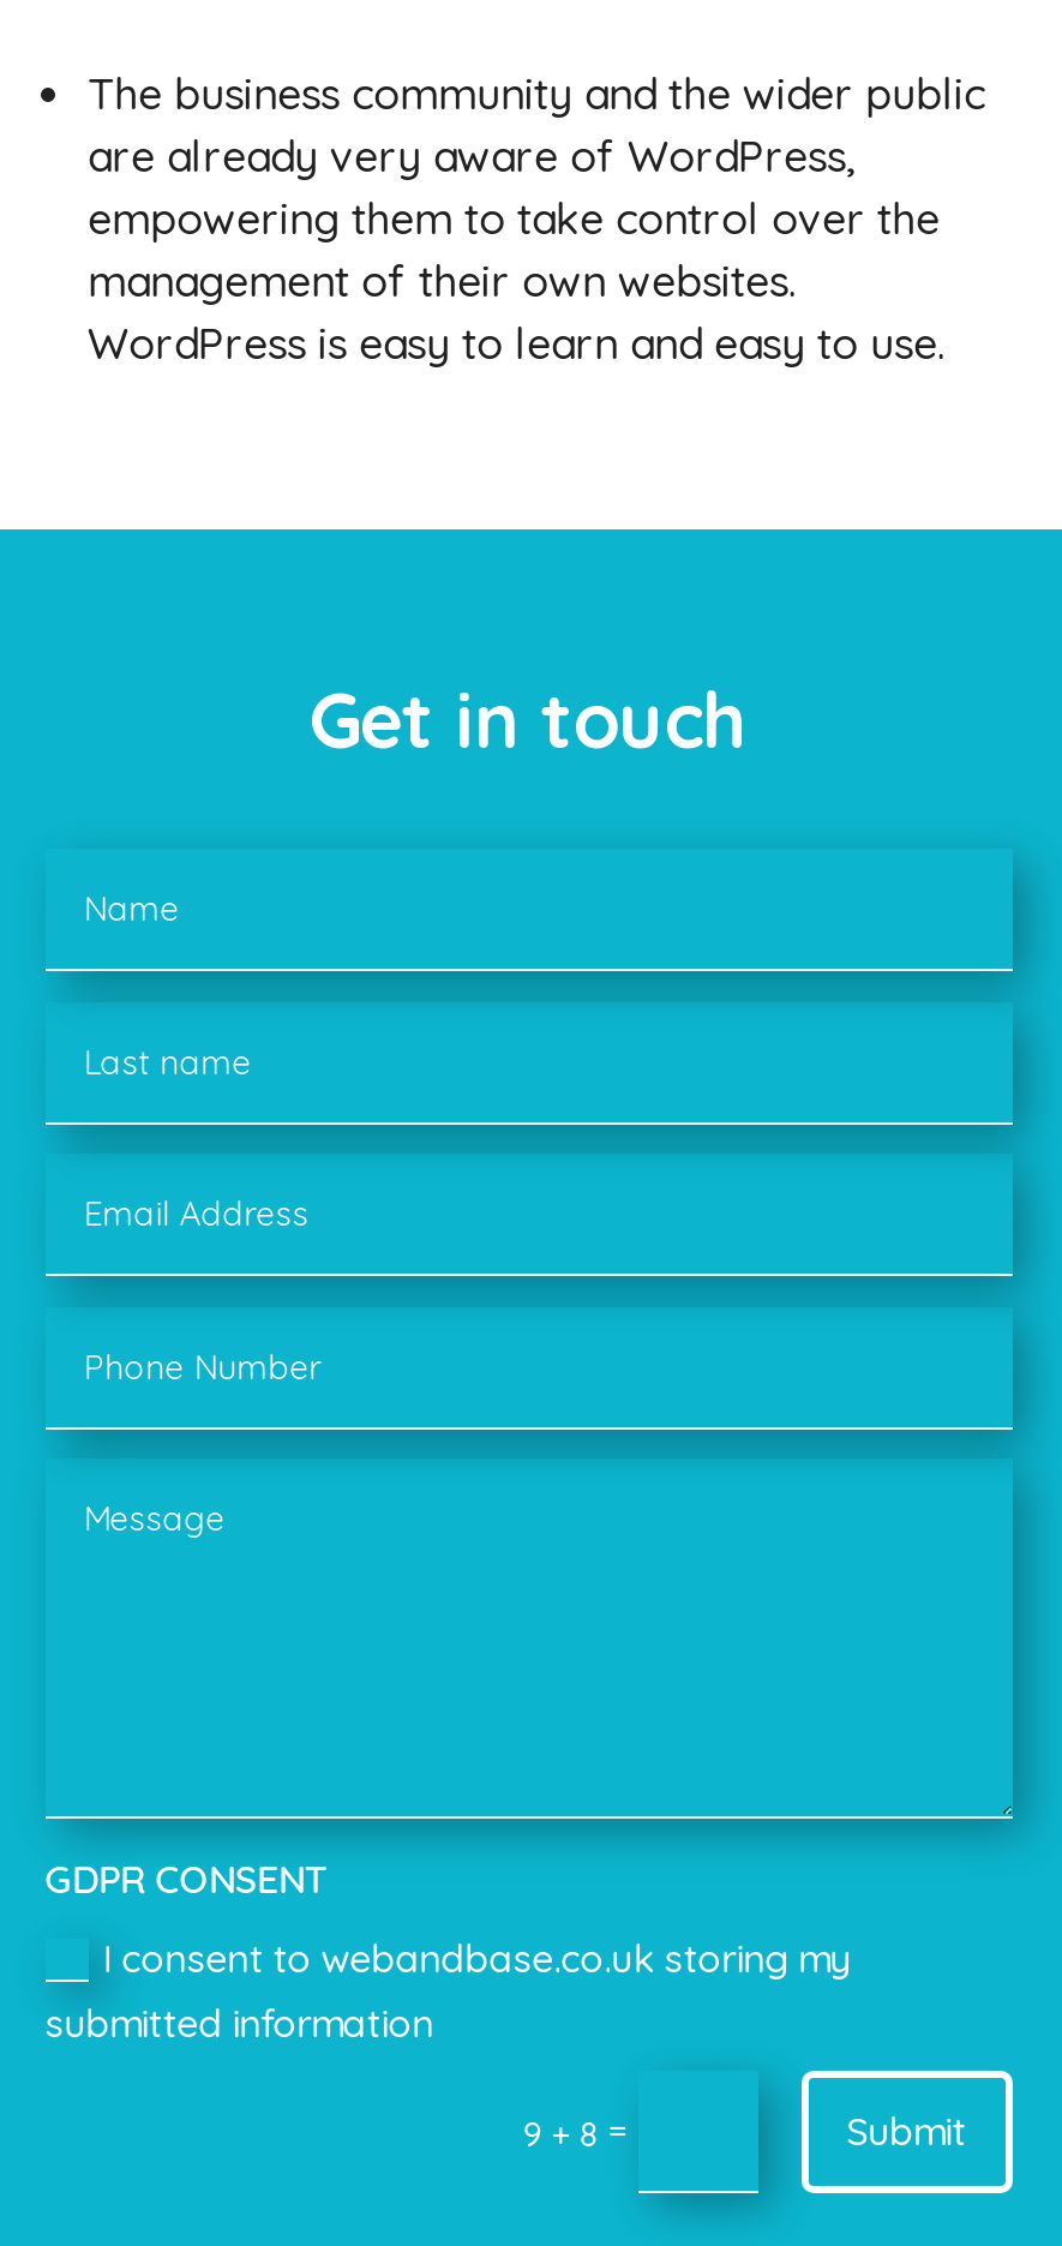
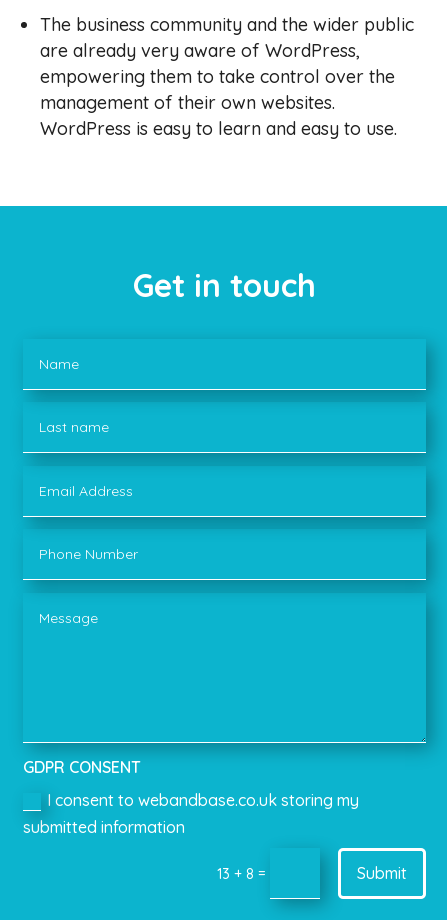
[522,2108,637,2155] 9 + 8 = -> [217,863,270,883] 13 + 8 =

